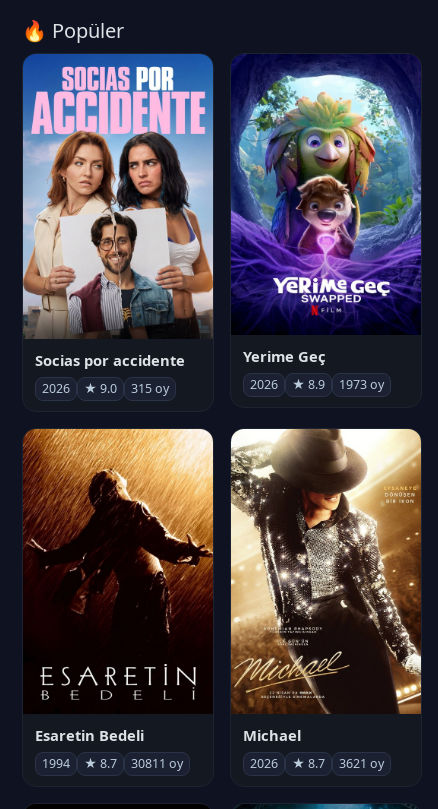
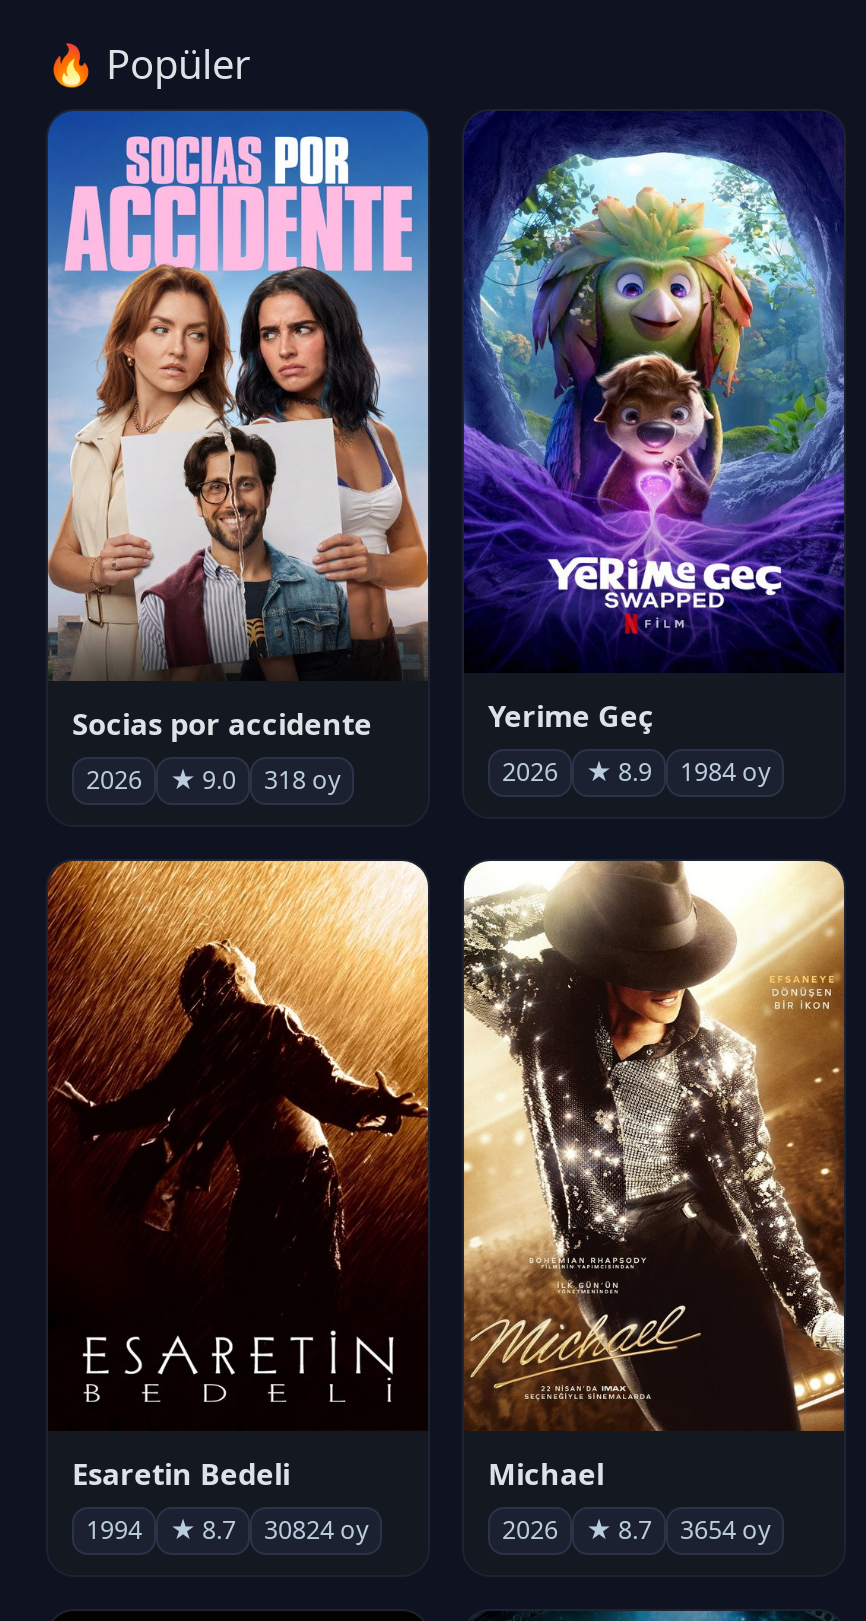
[131,380,169,397] 315 oy -> [264,763,340,797] 318 oy
[339,376,384,393] 1973 oy -> [680,755,770,789] 1984 oy
[131,755,183,772] 30811 oy -> [264,1513,368,1547] 30824 oy
[339,755,384,772] 3621 oy -> [680,1512,770,1546] 3654 oy

